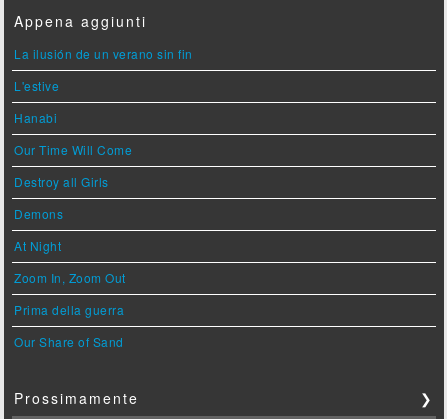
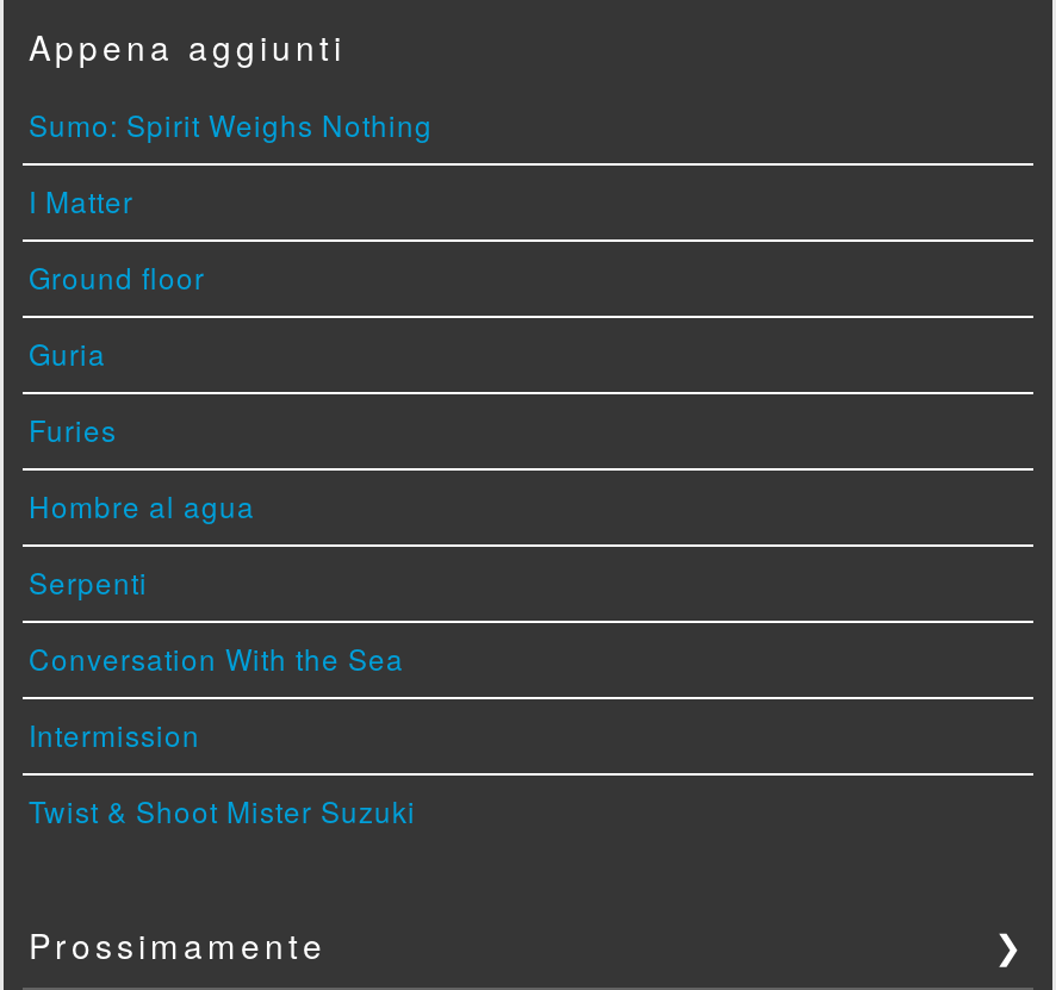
[14,45,193,62] La ilusión de un verano sin fin -> [29,105,433,145] Sumo: Spirit Weighs Nothing
[14,77,59,94] L'estive -> [29,181,133,222] I Matter
[14,109,57,126] Hanabi -> [29,257,205,298] Ground floor
[14,141,132,158] Our Time Will Come -> [29,334,106,374] Guria
[14,173,109,190] Destroy all Girls -> [29,410,117,450] Furies
[14,205,63,222] Demons -> [29,486,255,527] Hombre al agua
[14,237,61,254] At Night -> [29,562,148,603] Serpenti
[14,269,126,286] Zoom In, Zoom Out -> [29,639,404,679] Conversation With the Sea
[14,301,124,318] Prima della guerra -> [29,715,200,755] Intermission
[14,333,124,350] Our Share of Sand -> [29,791,416,832] Twist & Shoot Mister Suzuki

